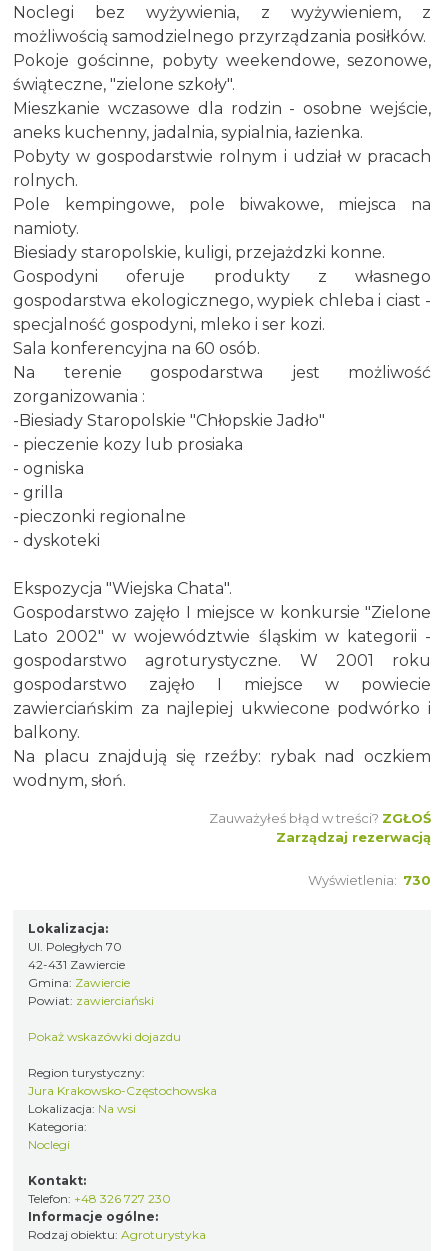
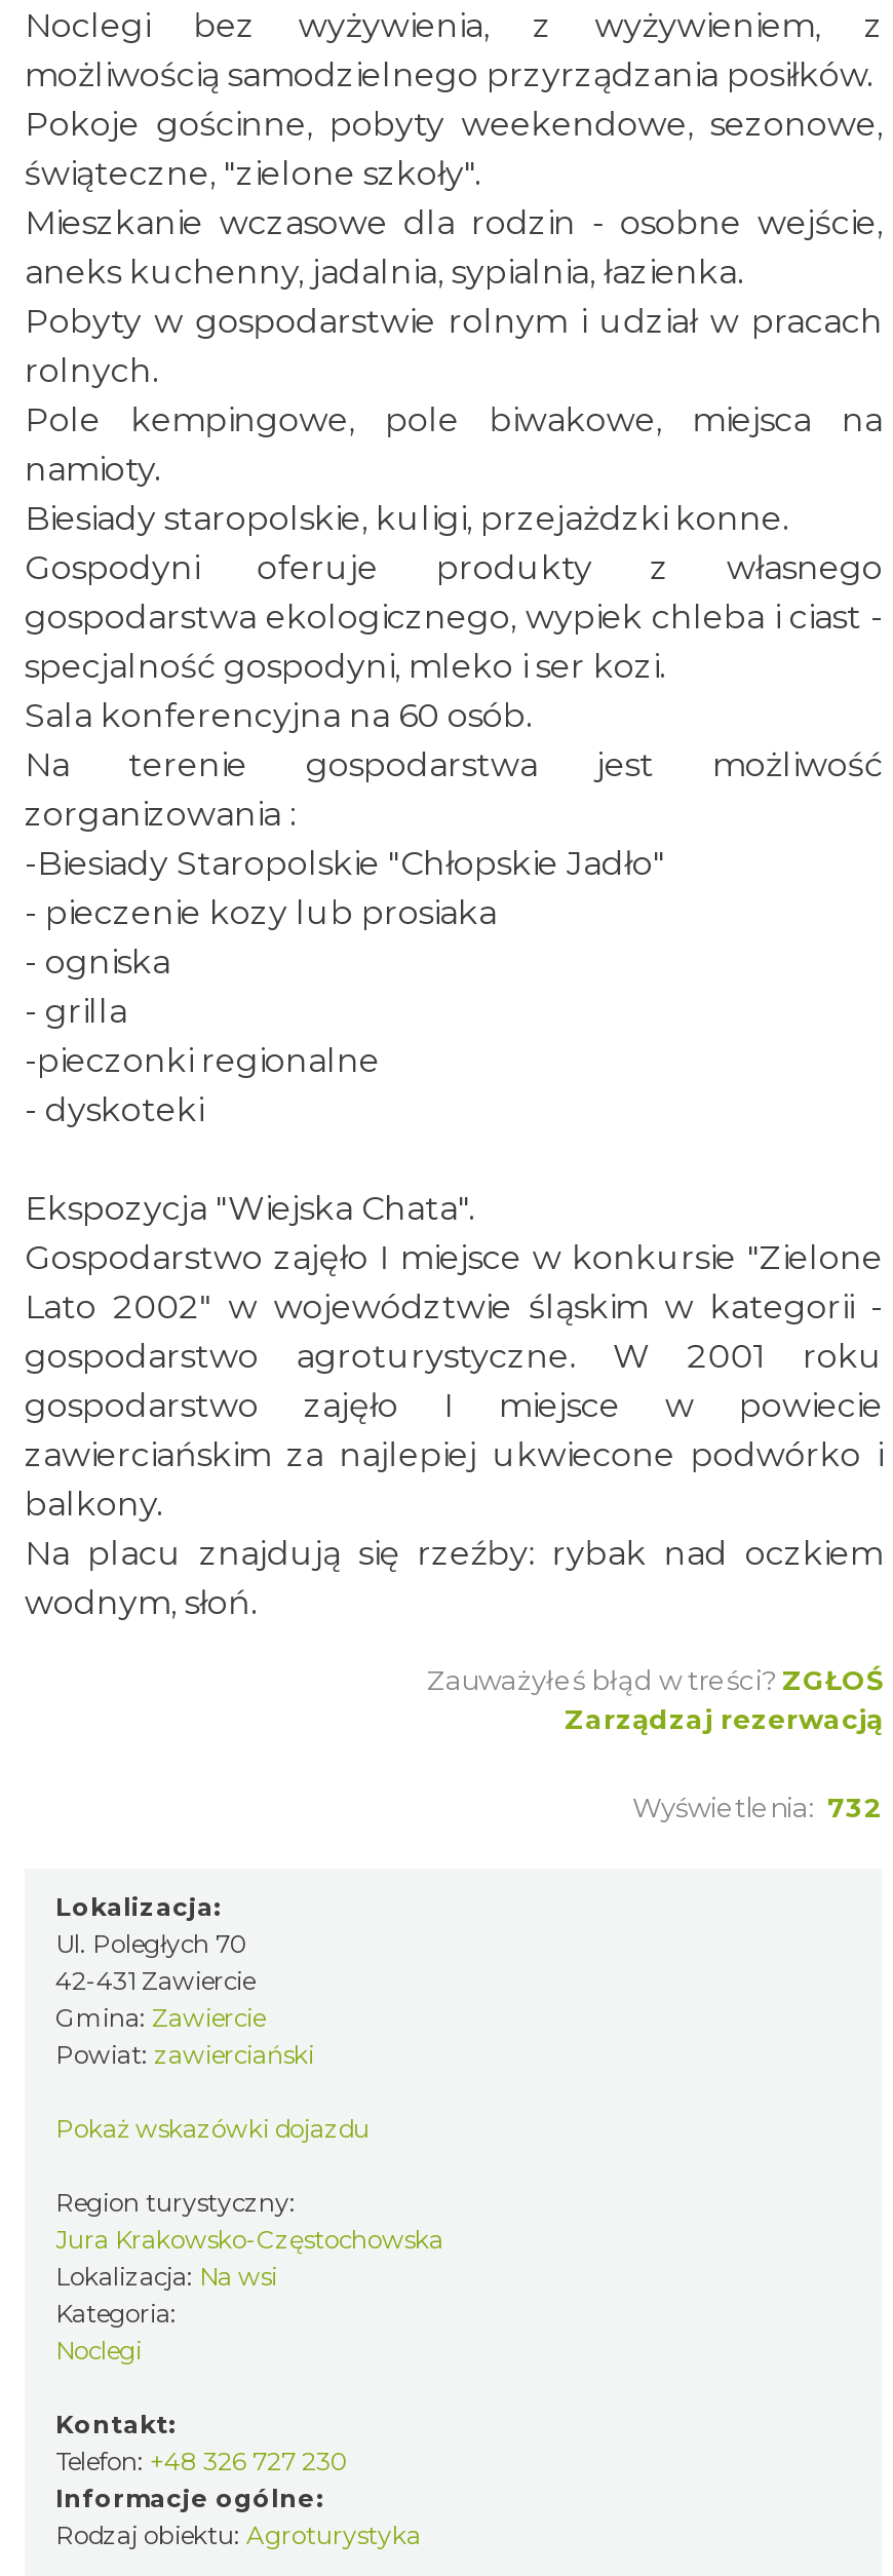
[308,872,431,888] Wyświetlenia: 730 -> [632,1791,883,1823] Wyświetlenia: 732

